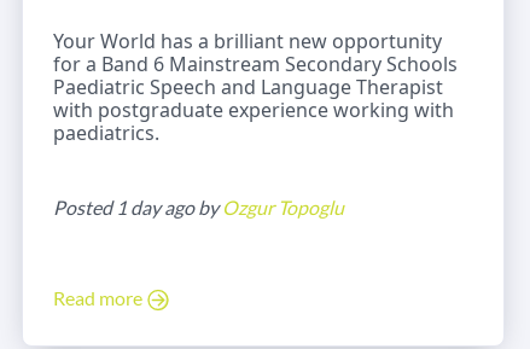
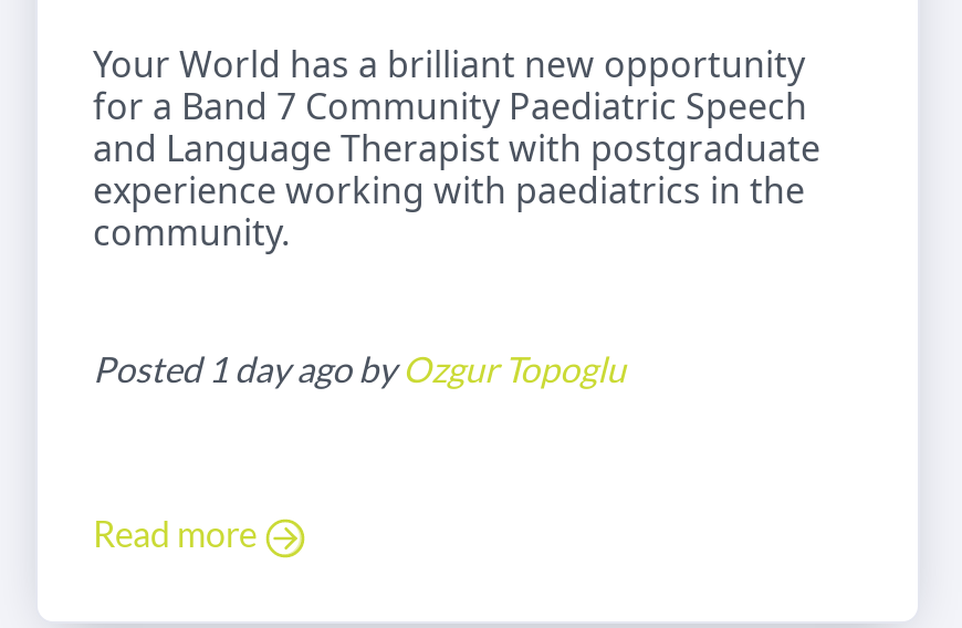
[53,51,458,146] for a Band 6 Mainstream Secondary Schools | Paediatric Speech and Language Therapist | with postgraduate experience working with | paediatrics. -> [93,82,820,257] for a Band 7 Community Paediatric Speech | and Language Therapist with postgraduate | experience working with paediatrics in the | community.

